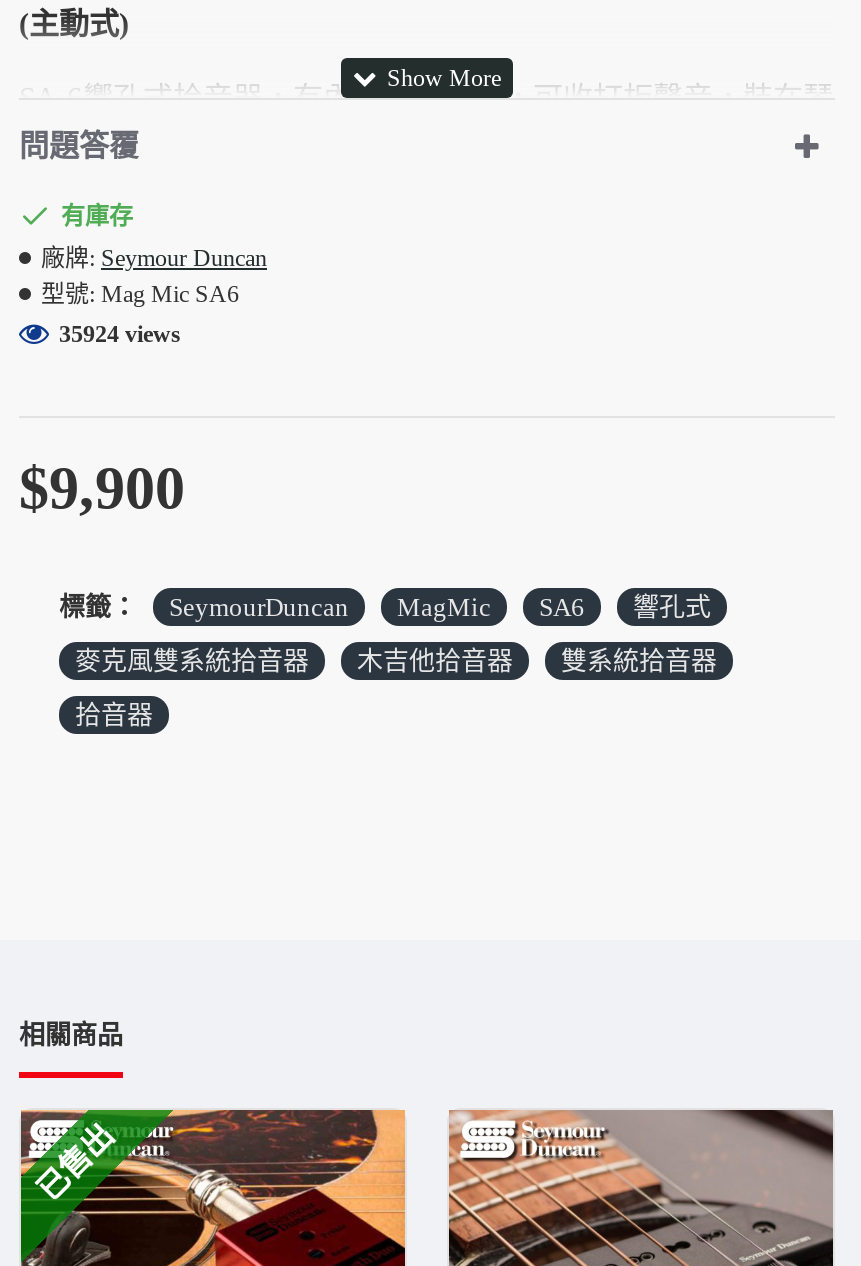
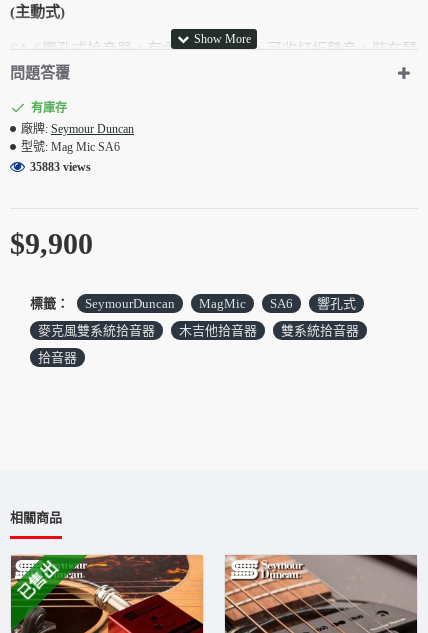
[59,320,181,348] 35924 views -> [30,160,91,174] 35883 views

